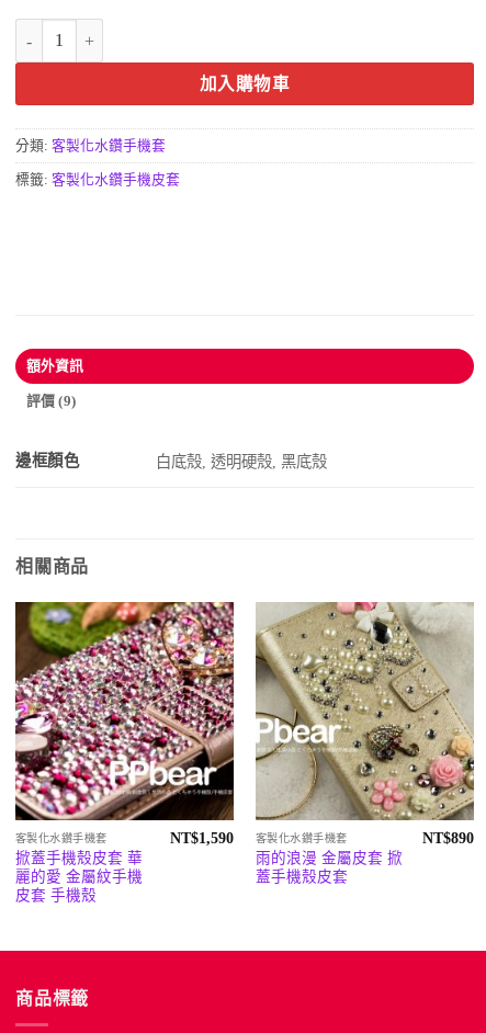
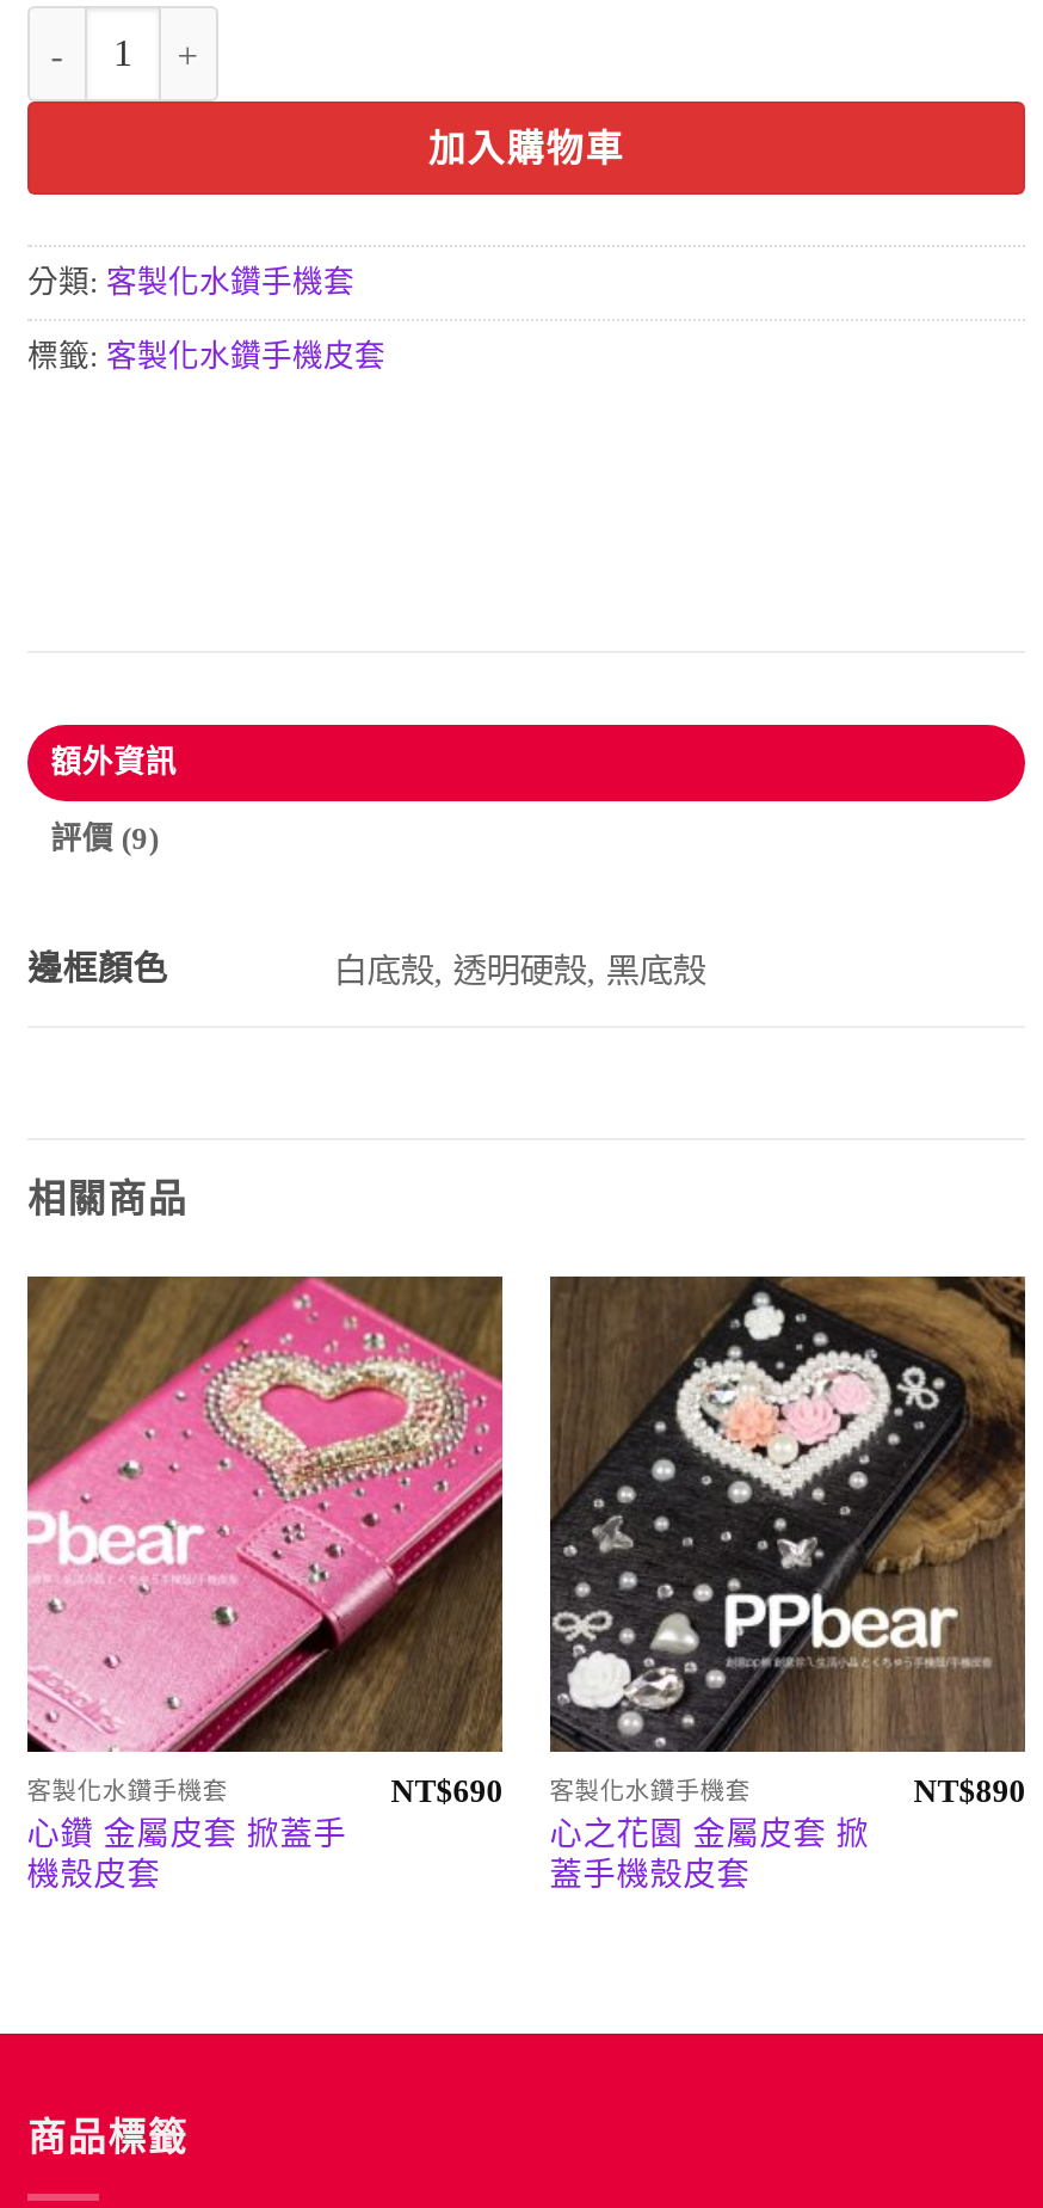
[14,601,348,847] [image] | NT$1,590 客製化水鑽手機套 -> [25,1274,750,1809] [image] | NT$690 客製化水鑽手機套
[255,601,474,866] [image] | 雨的浪漫 金屬皮套 掀 -> [548,1274,1027,1851] [image] | 心之花園 金屬皮套 掀
[15,850,142,903] 掀蓋手機殼皮套 華 | 麗的愛 金屬紋手機 | 皮套 手機殼 -> [27,1816,347,1892] 心鑽 金屬皮套 掀蓋手 | 機殼皮套

